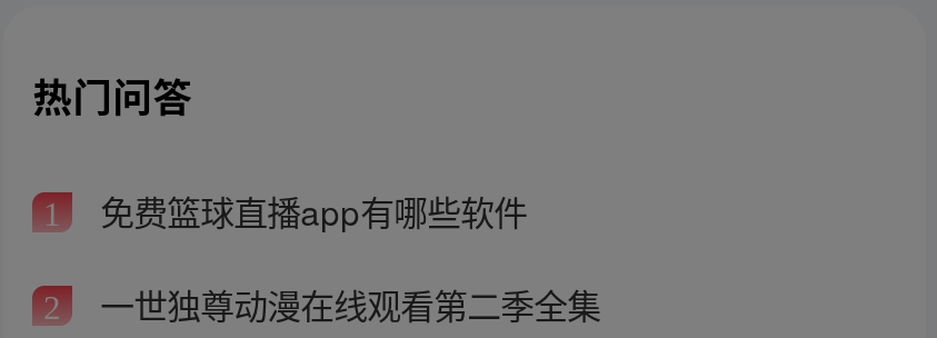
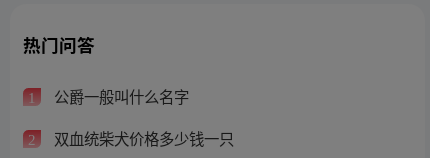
[91,187,527,236] 免费篮球直播app有哪些软件 -> [50,85,189,107] 公爵一般叫什么名字
[91,279,600,328] 一世独尊动漫在线观看第二季全集 -> [50,127,234,149] 双血统柴犬价格多少钱一只

